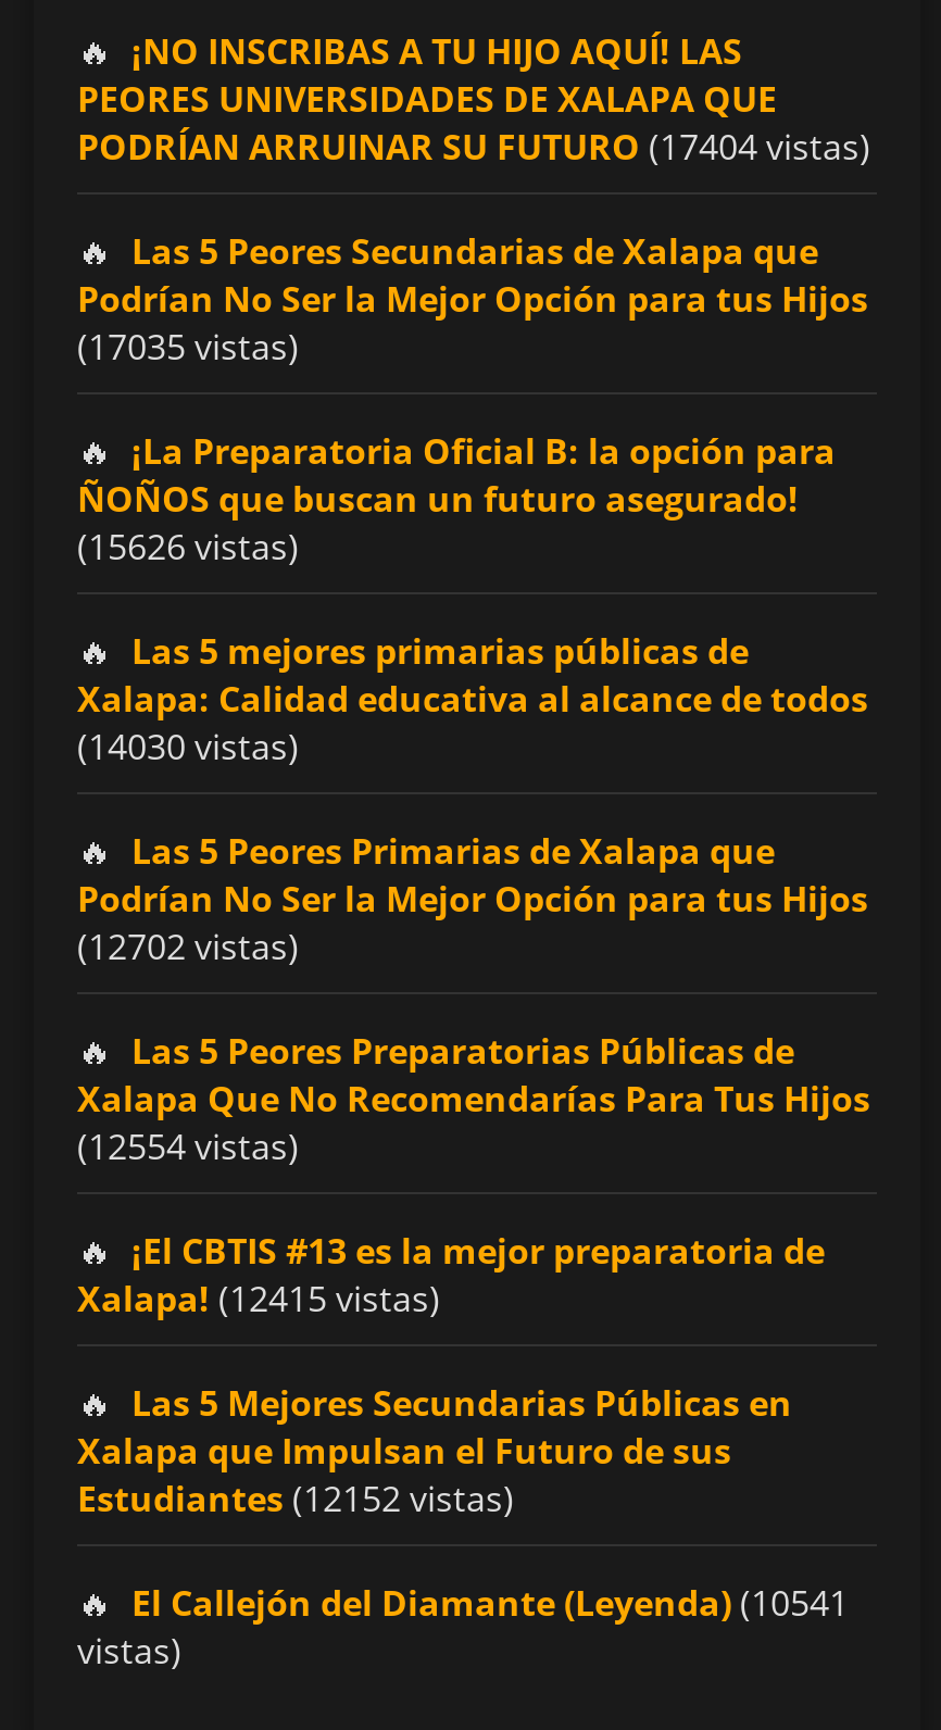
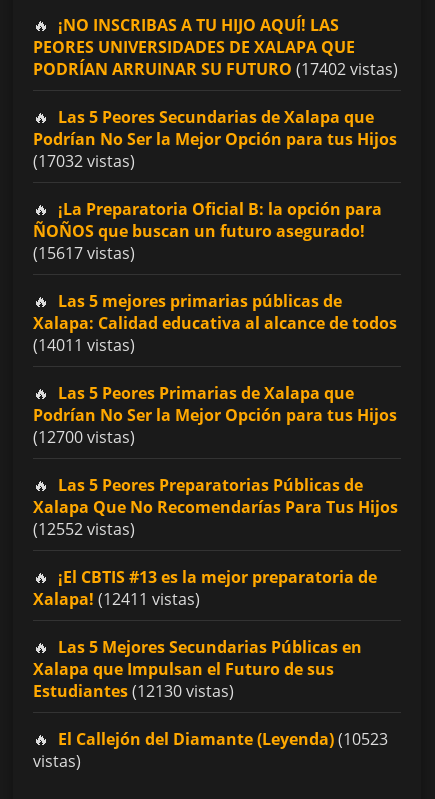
[77,122,870,170] PODRÍAN ARRUINAR SU FUTURO (17404 vistas) -> [33,58,398,80] PODRÍAN ARRUINAR SU FUTURO (17402 vistas)
[77,322,299,370] (17035 vistas) -> [33,150,135,172] (17032 vistas)
[77,522,299,570] (15626 vistas) -> [33,242,135,264] (15617 vistas)
[77,722,299,770] (14030 vistas) -> [33,334,135,356] (14011 vistas)
[77,922,299,970] (12702 vistas) -> [33,426,135,448] (12700 vistas)
[77,1122,299,1170] (12554 vistas) -> [33,518,135,540] (12552 vistas)
[77,1274,440,1322] Xalapa! (12415 vistas) -> [33,588,200,610] Xalapa! (12411 vistas)
[77,1474,514,1522] Estudiantes (12152 vistas) -> [33,680,234,702] Estudiantes (12130 vistas)
[131,1578,849,1626] El Callejón del Diamante (Leyenda) (10541 -> [58,728,388,750] El Callejón del Diamante (Leyenda) (10523

